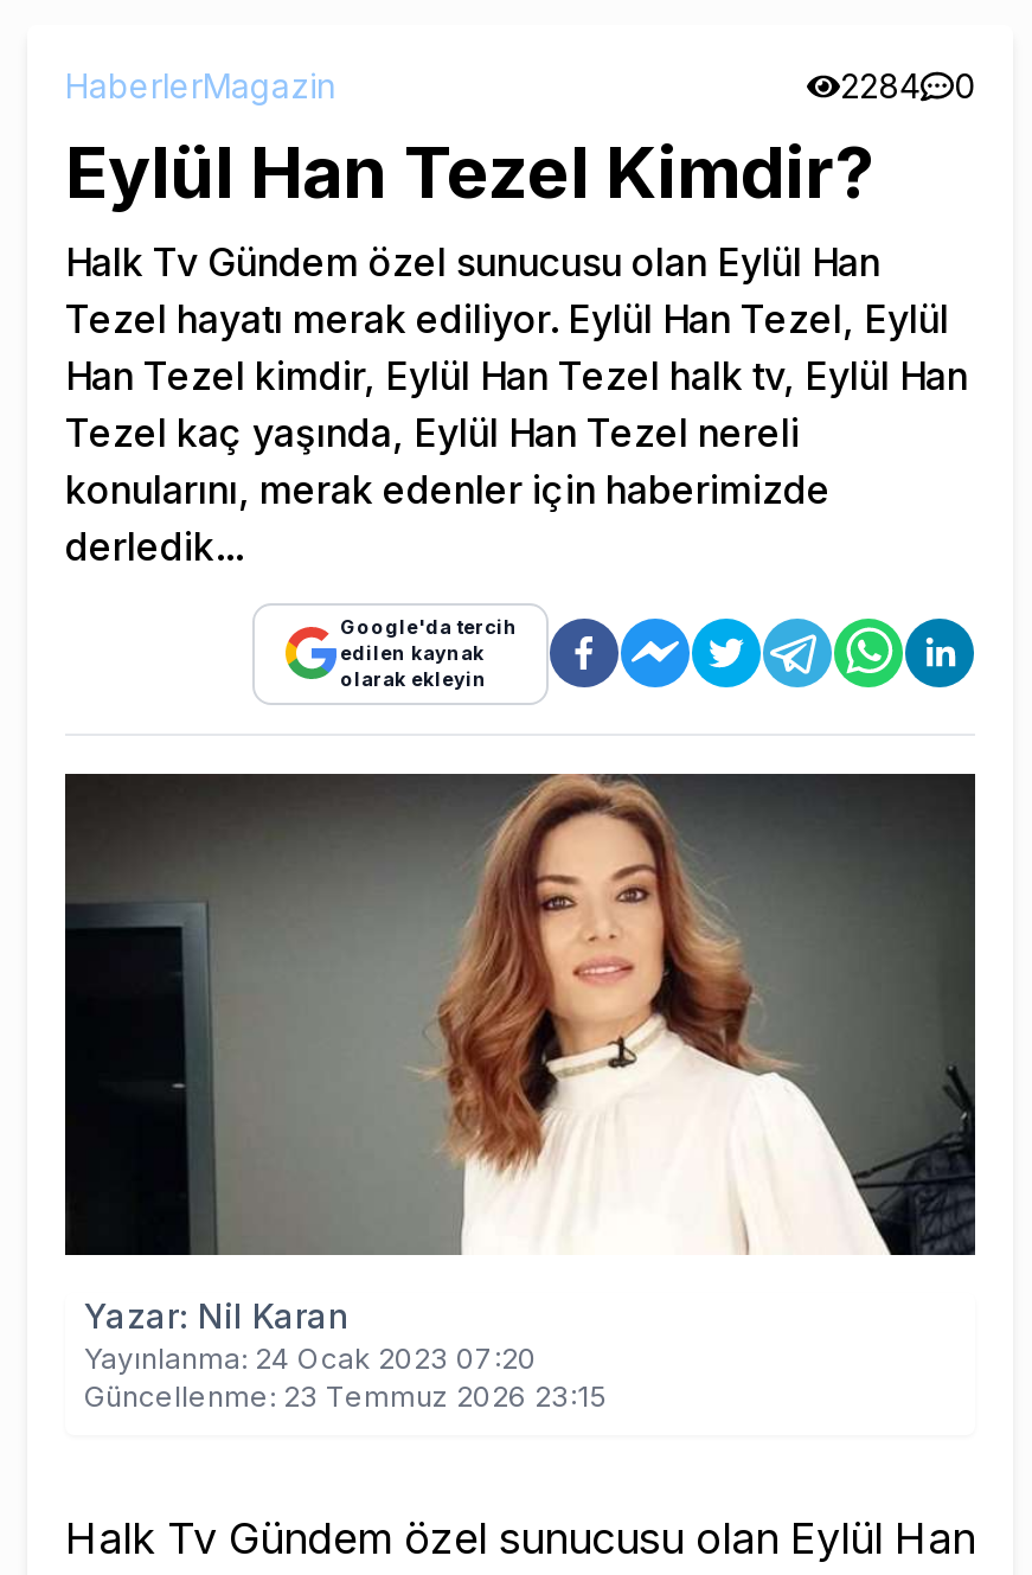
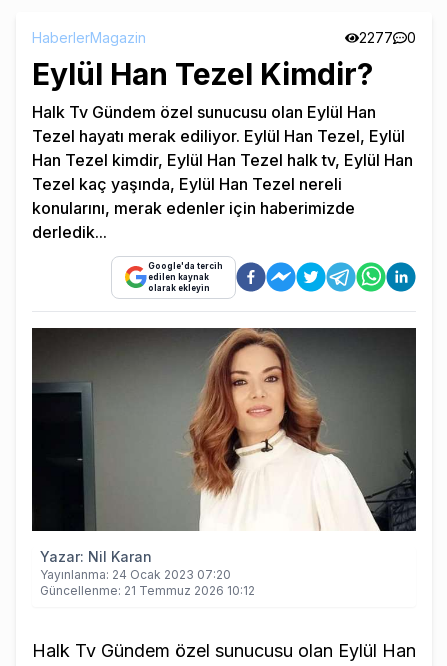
[840,64,975,105] 2284 0 -> [359,29,416,46] 2277 0
[84,1379,605,1415] Güncellenme: 23 Temmuz 2026 23:15 -> [40,583,255,598] Güncellenme: 21 Temmuz 2026 10:12

